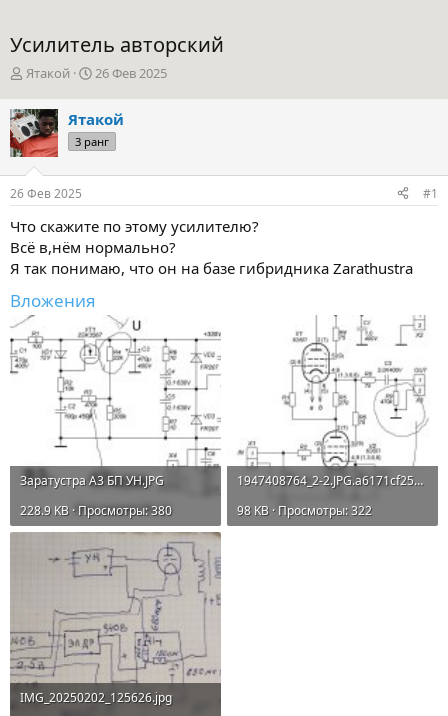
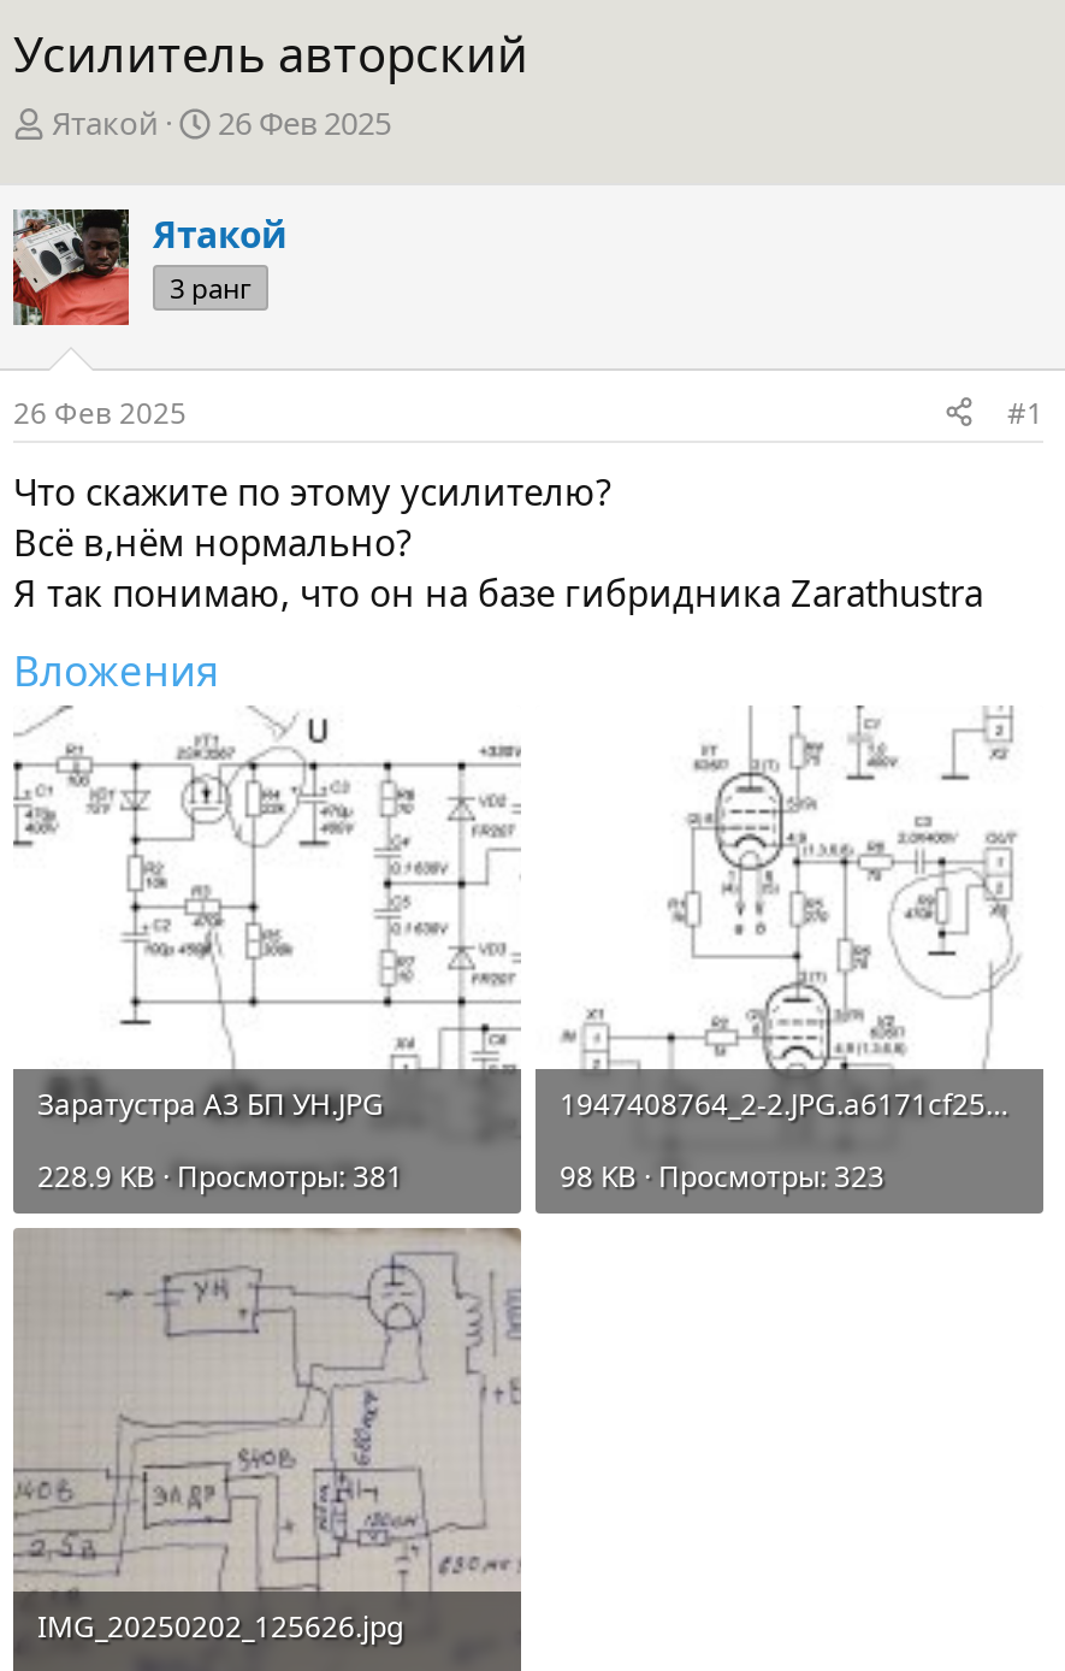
[20,501,172,518] 228.9 KB · Просмотры: 380 -> [37,1155,403,1195] 228.9 KB · Просмотры: 381
[237,501,372,518] 98 KB · Просмотры: 322 -> [560,1155,884,1195] 98 KB · Просмотры: 323

